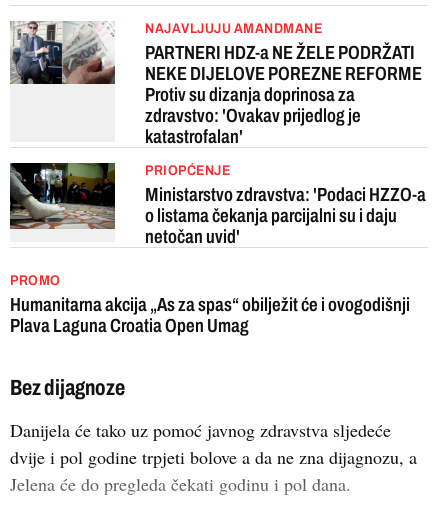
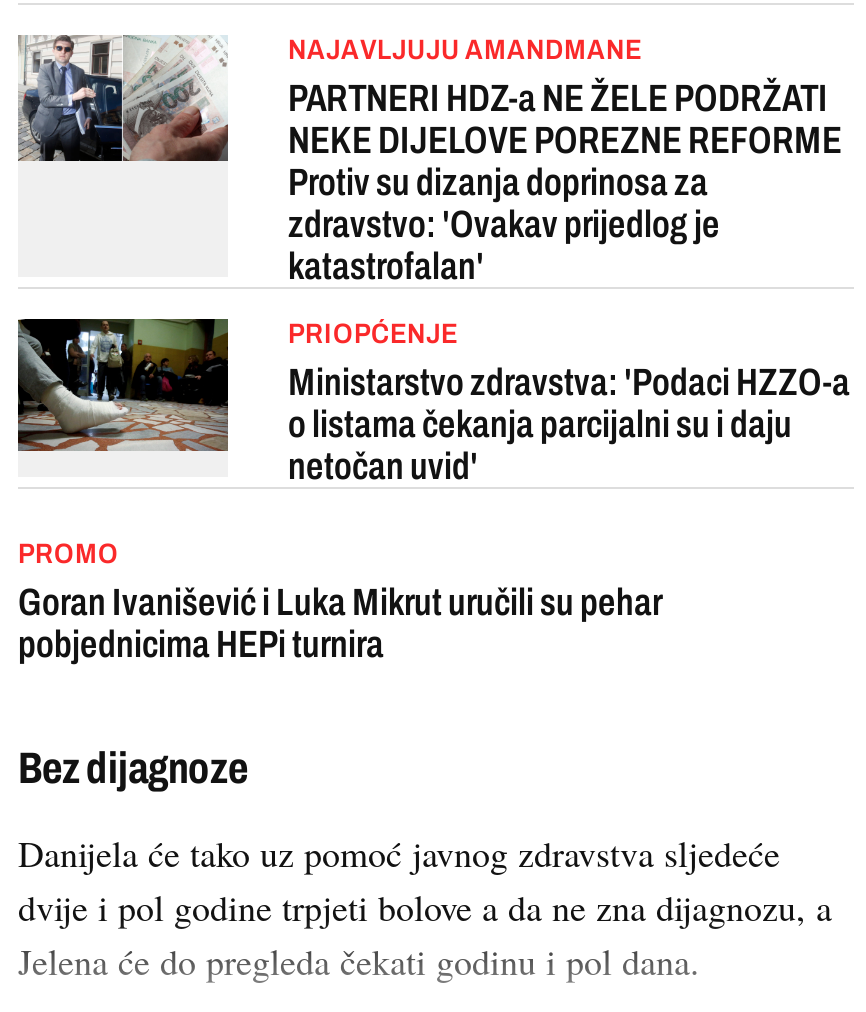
[10,294,410,336] Humanitarna akcija „As za spas“ obilježit će i ovogodišnji | Plava Laguna Croatia Open Umag -> [18,582,662,666] Goran Ivanišević i Luka Mikrut uručili su pehar | pobjednicima HEPi turnira

